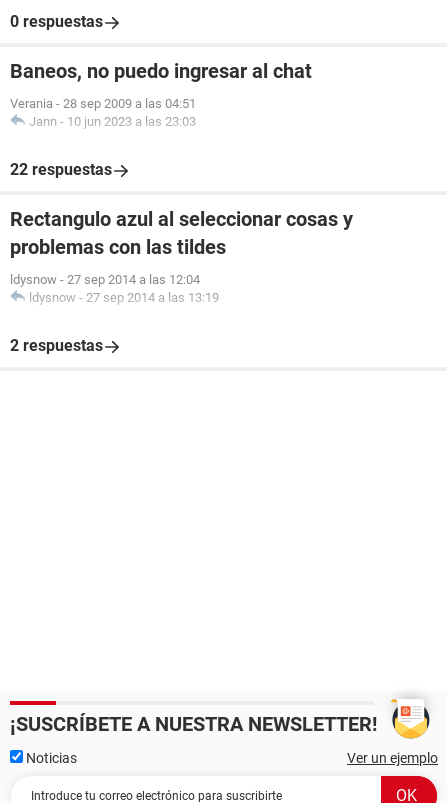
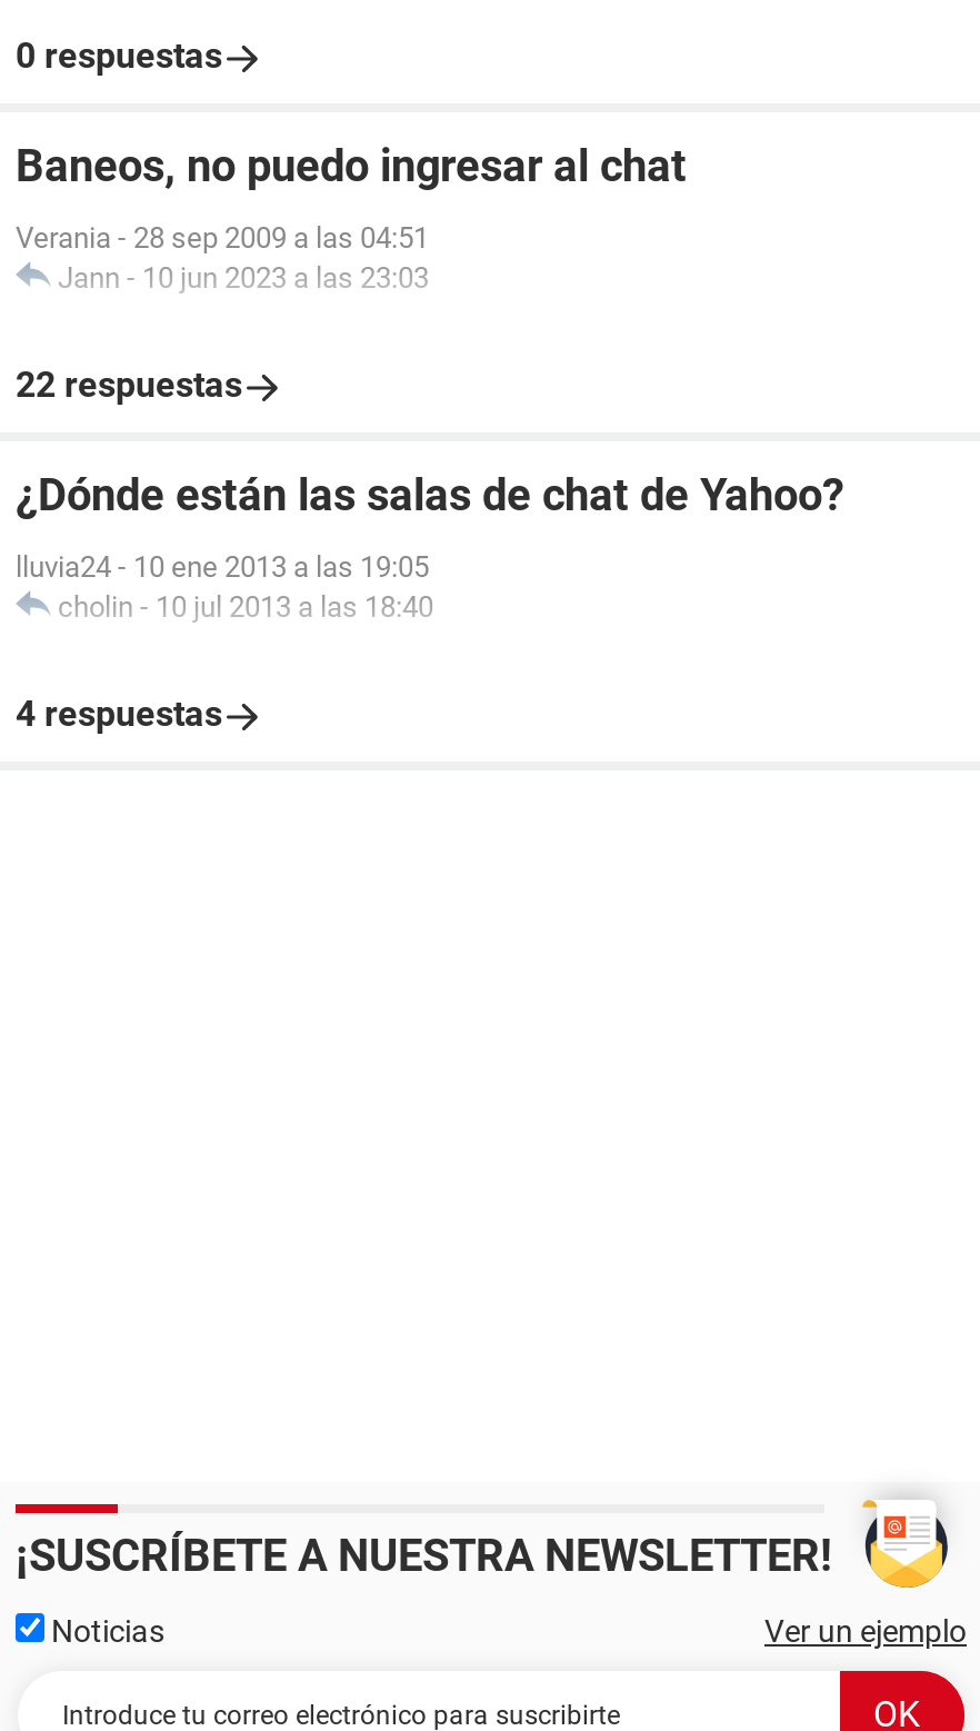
[10,207,353,259] Rectangulo azul al seleccionar cosas y | problemas con las tildes -> [16,468,844,521] ¿Dónde están las salas de chat de Yahoo?
[10,272,219,305] ldysnow - 27 sep 2014 a las 12:04 | ldysnow - 27 sep 2014 a las 13:19 -> [16,550,433,624] lluvia24 - 10 ene 2013 a las 19:05 | cholin - 10 jul 2013 a las 18:40
[10,336,103,355] 2 respuestas -> [16,693,222,735] 4 respuestas

